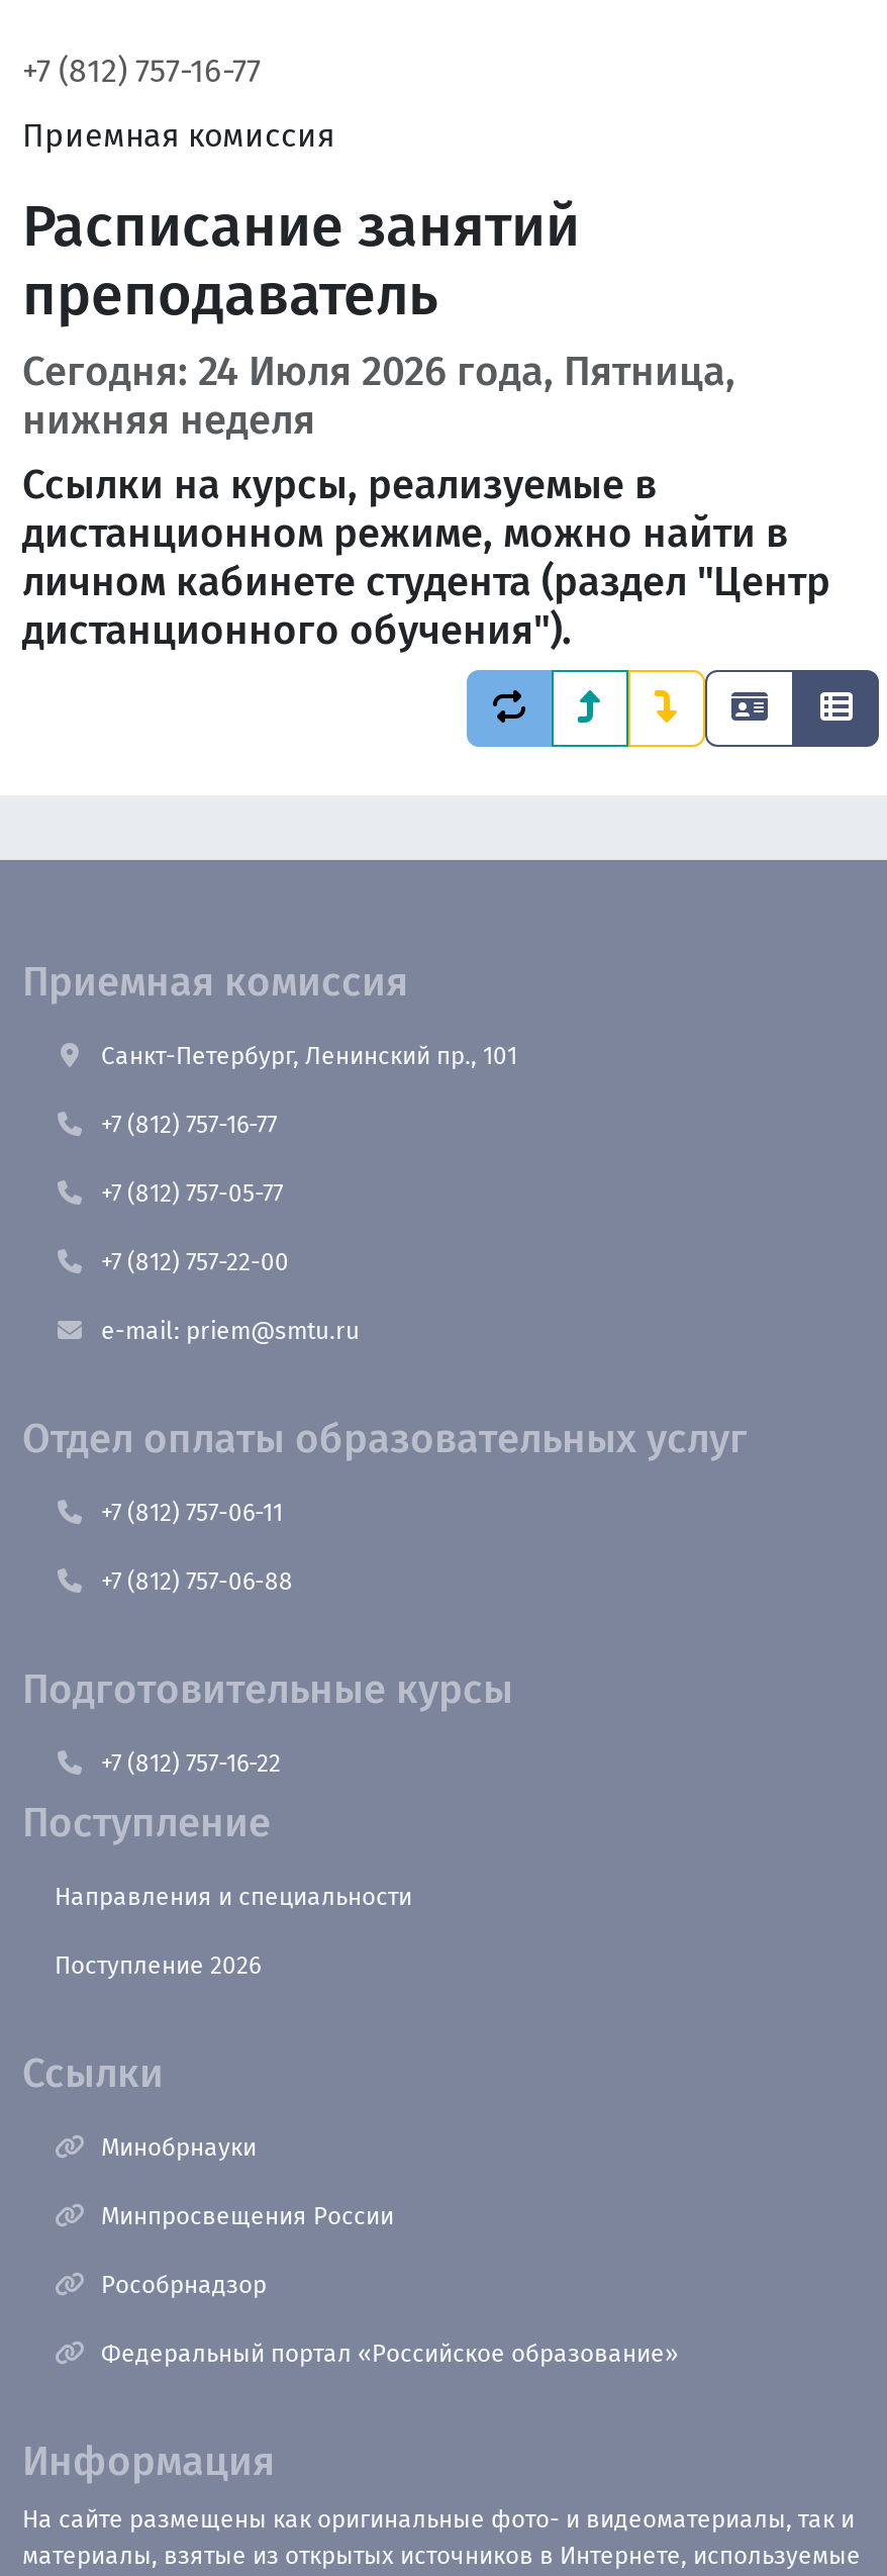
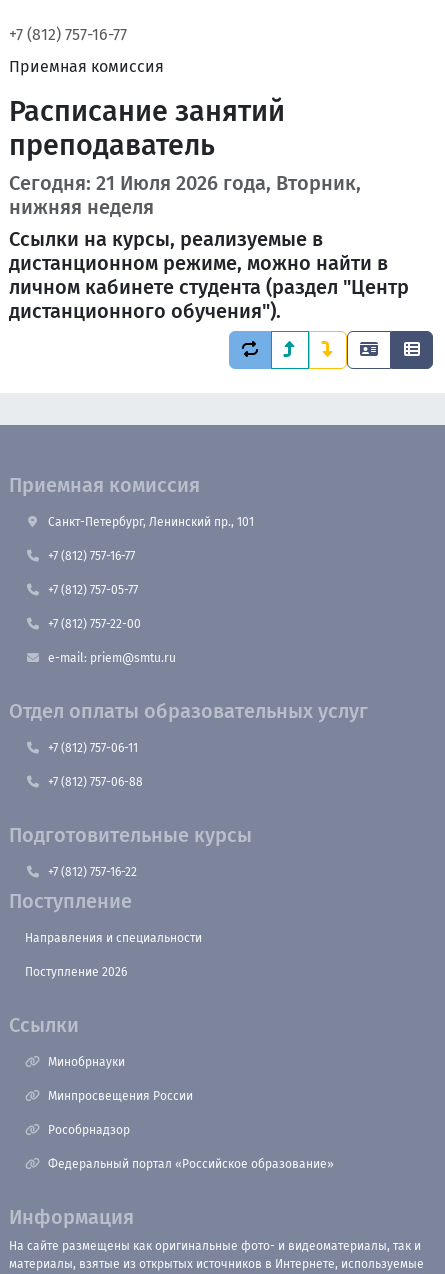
[22,347,735,395] Сегодня: 24 Июля 2026 года, Пятница, -> [9,171,361,195] Сегодня: 21 Июля 2026 года, Вторник,

